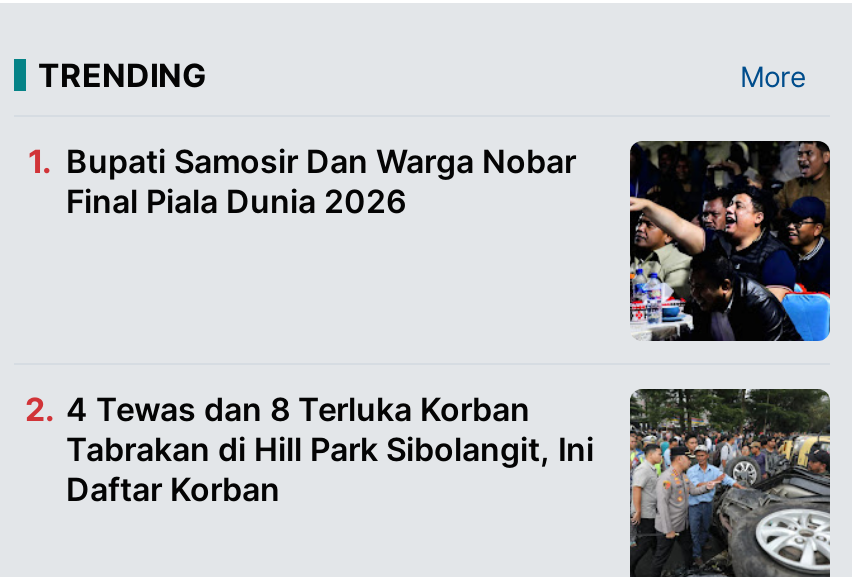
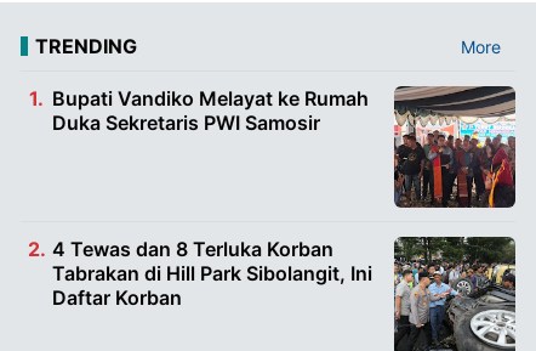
[66,139,832,343] [image] | Bupati Samosir Dan Warga Nobar | Final Piala Dunia 2026 -> [52,85,517,209] [image] | Bupati Vandiko Melayat ke Rumah | Duka Sekretaris PWI Samosir

